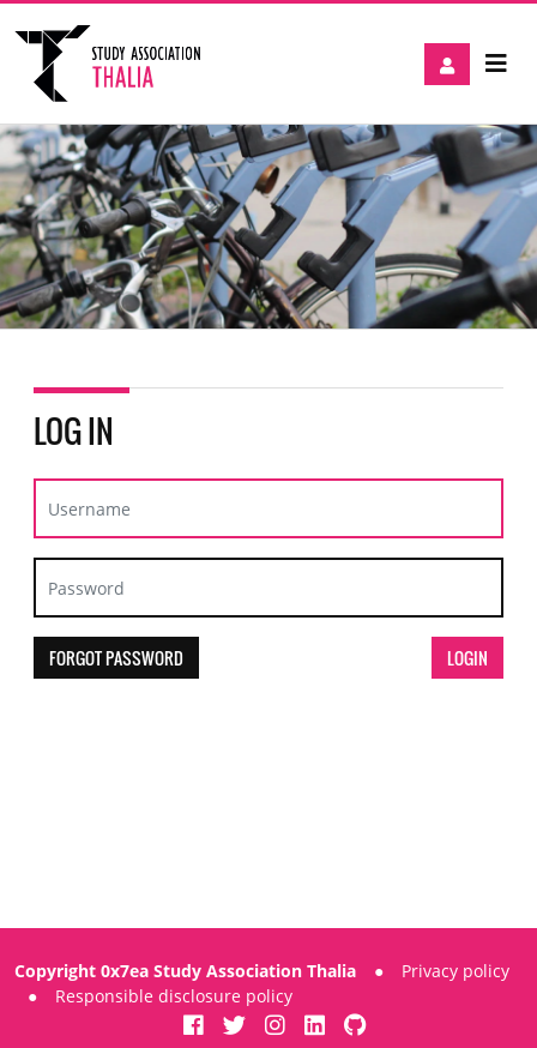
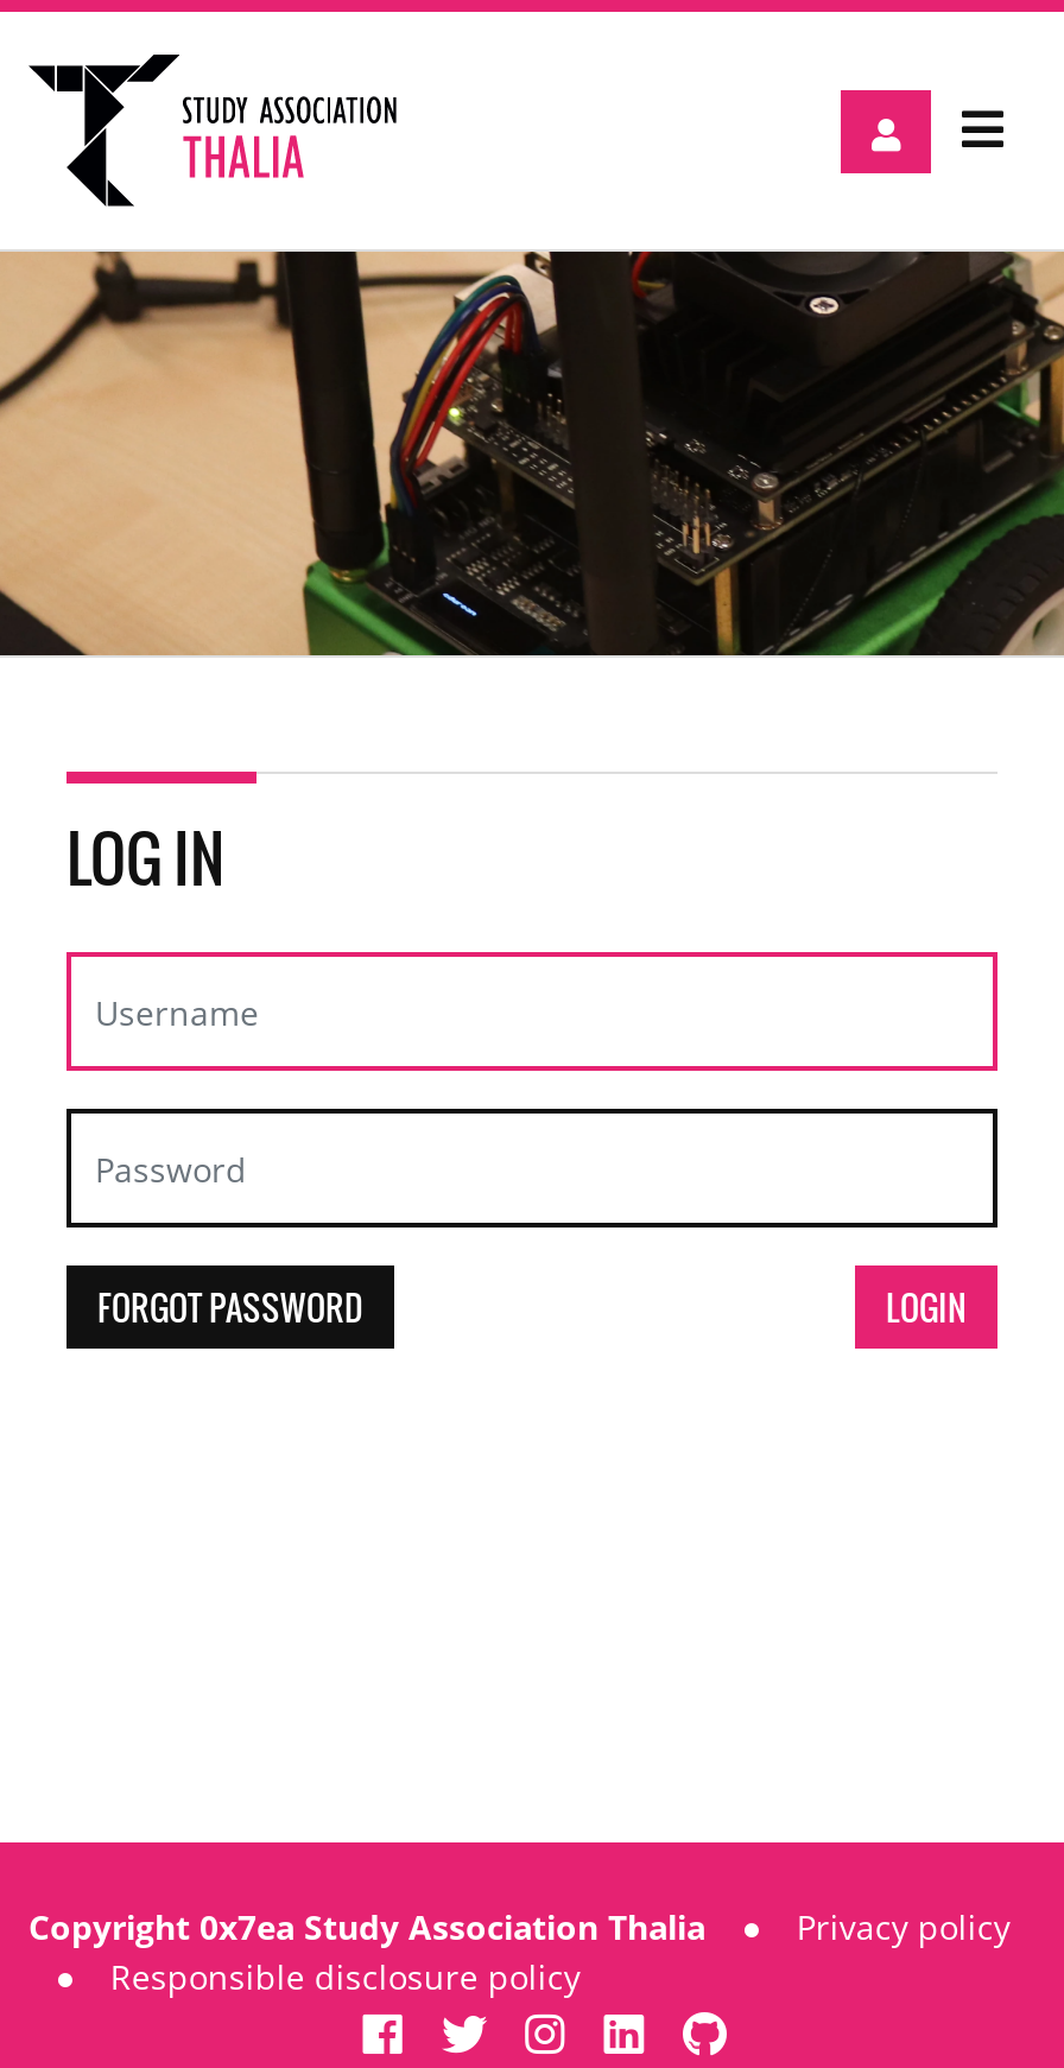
[4,124,533,330] [image] -> [7,249,1057,658] [image]

